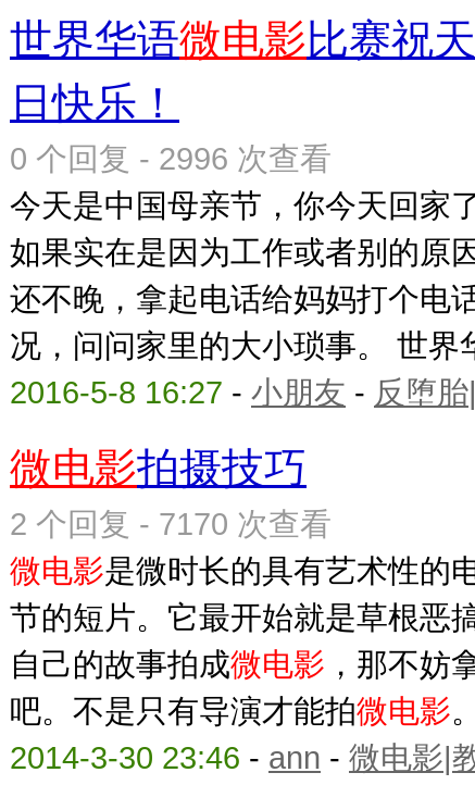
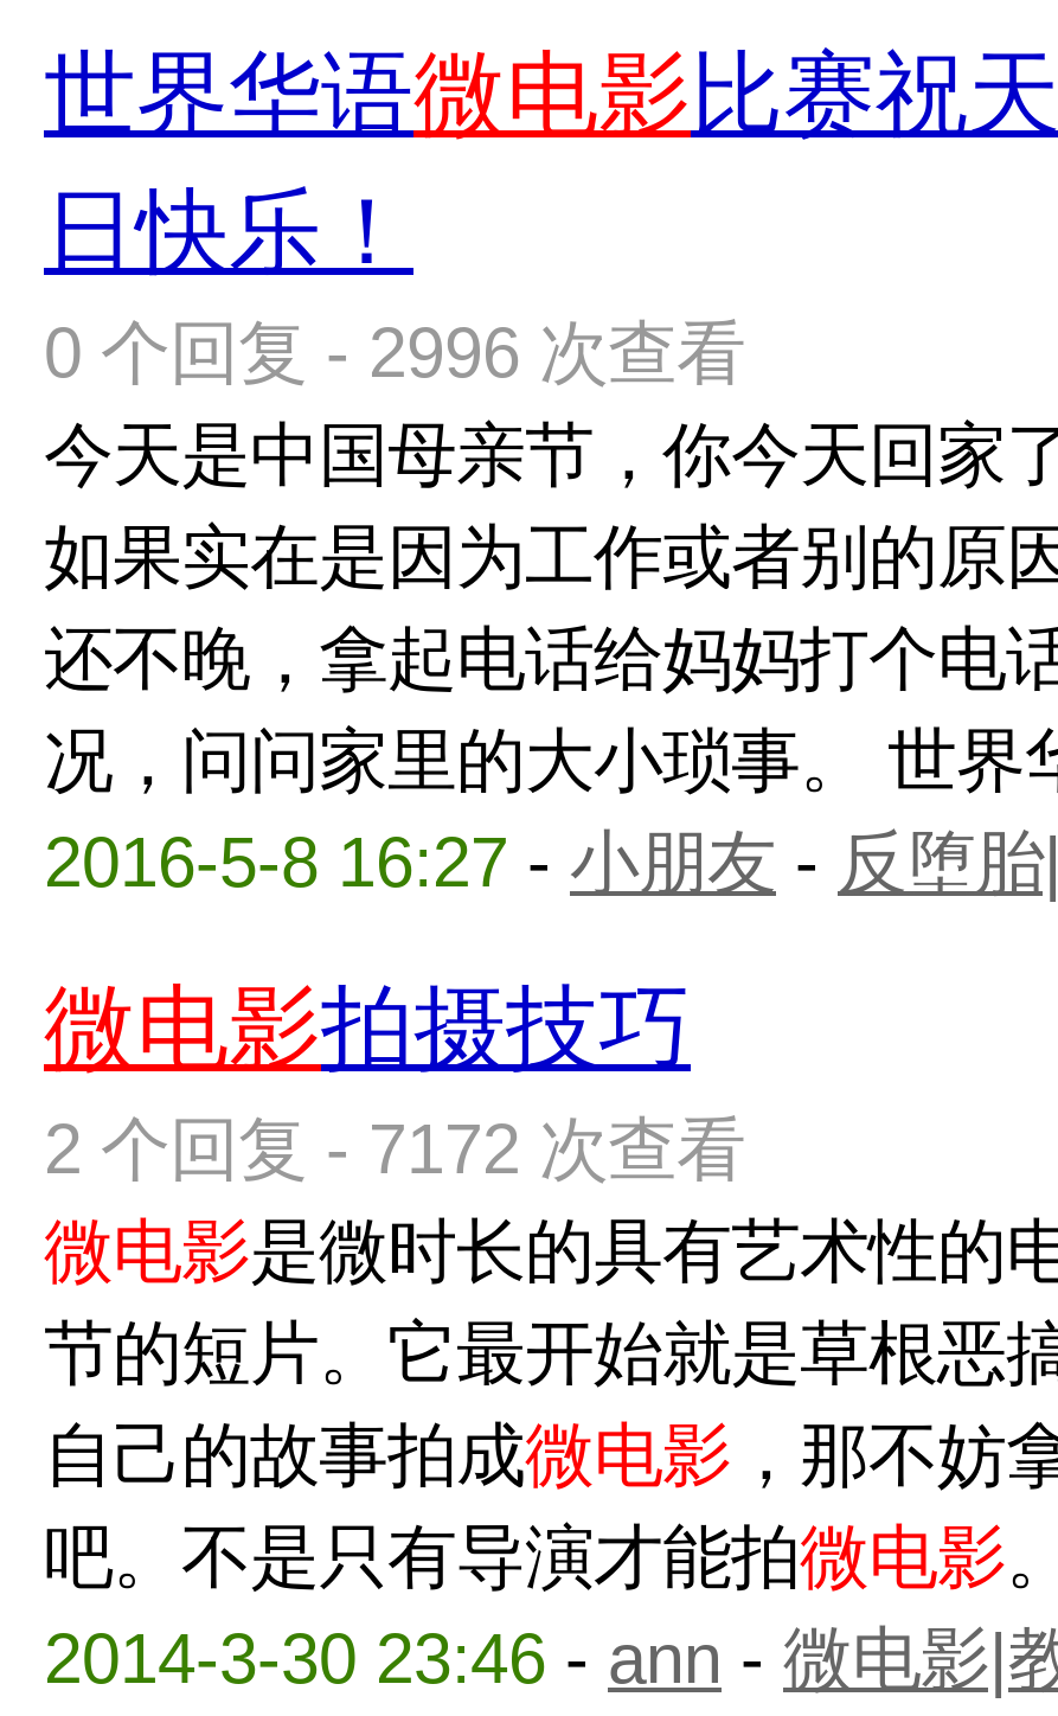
[10,506,332,541] 2 个回复 - 7170 次查看 -> [44,1109,745,1187] 2 个回复 - 7172 次查看

